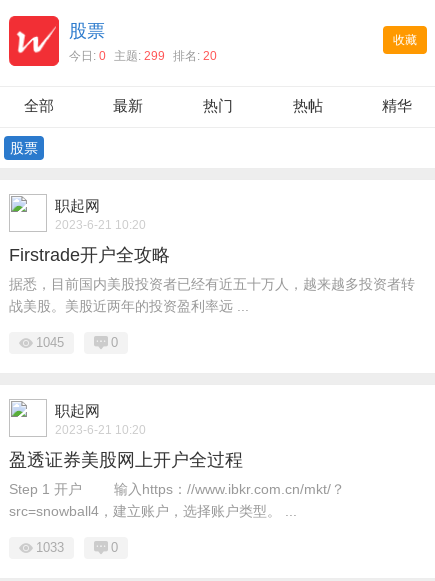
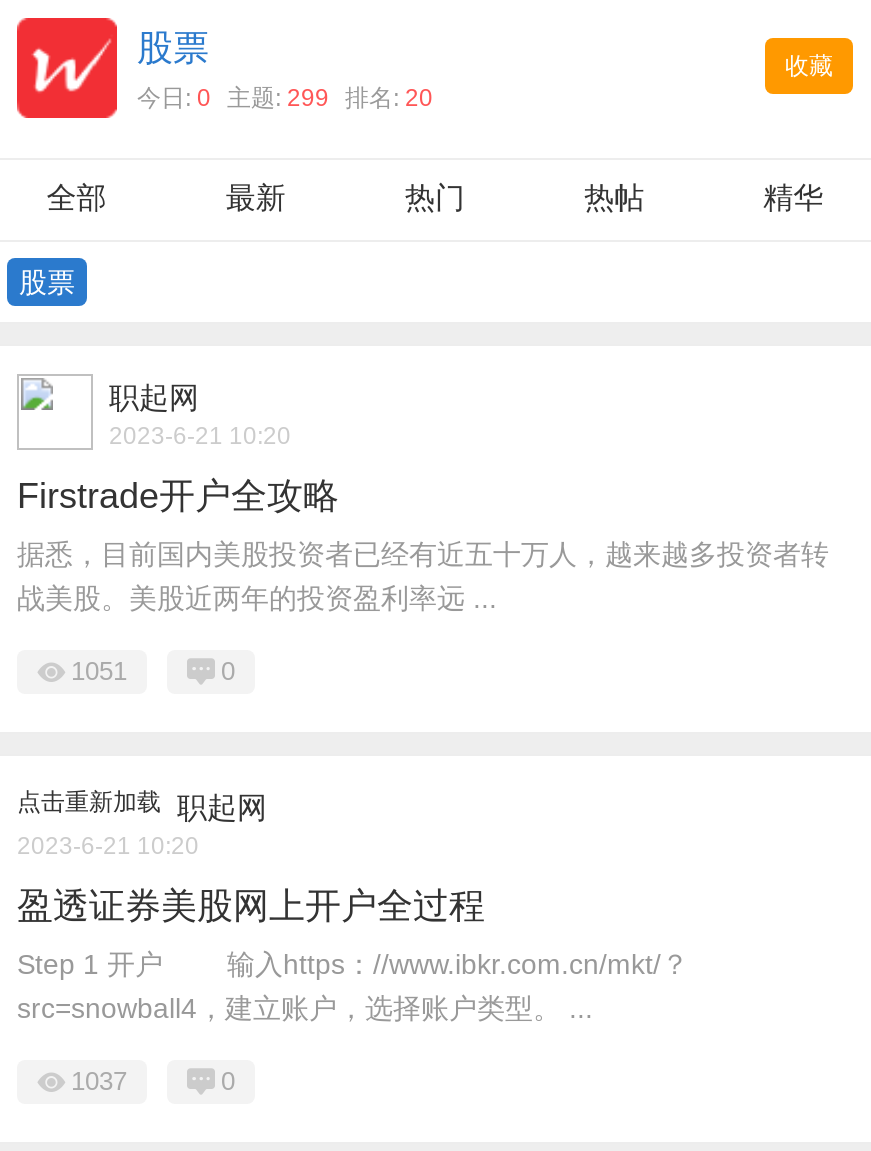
[36,335,64,350] 1045 -> [71,656,127,686] 1051
[55,402,100,419] 职起网 -> [17,788,267,824] 点击重新加载 职起网
[36,540,64,555] 1033 -> [71,1066,127,1096] 1037

